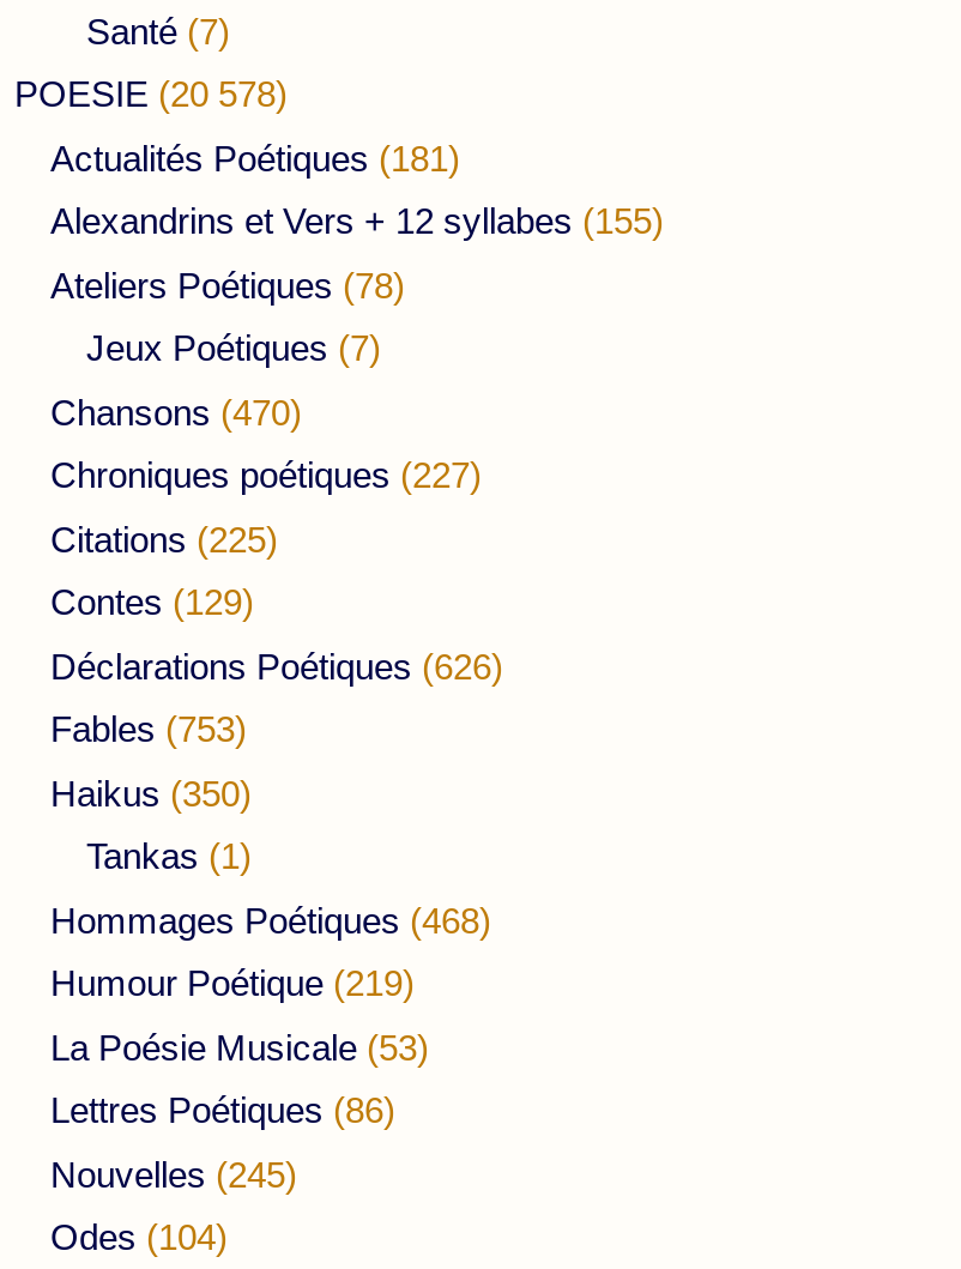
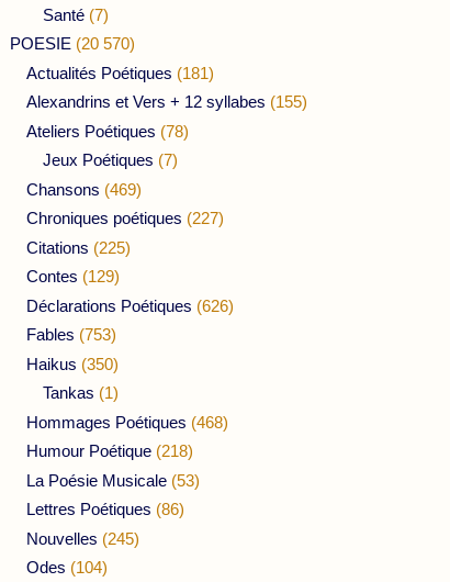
[14,74,288,115] POESIE (20 578) -> [10,34,135,53] POESIE (20 570)
[50,392,302,432] Chansons (470) -> [26,180,142,199] Chansons (469)
[50,963,415,1004] Humour Poétique (219) -> [26,442,193,461] Humour Poétique (218)

